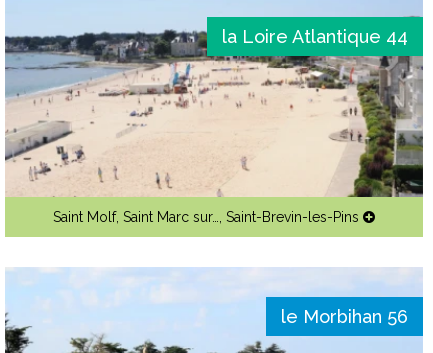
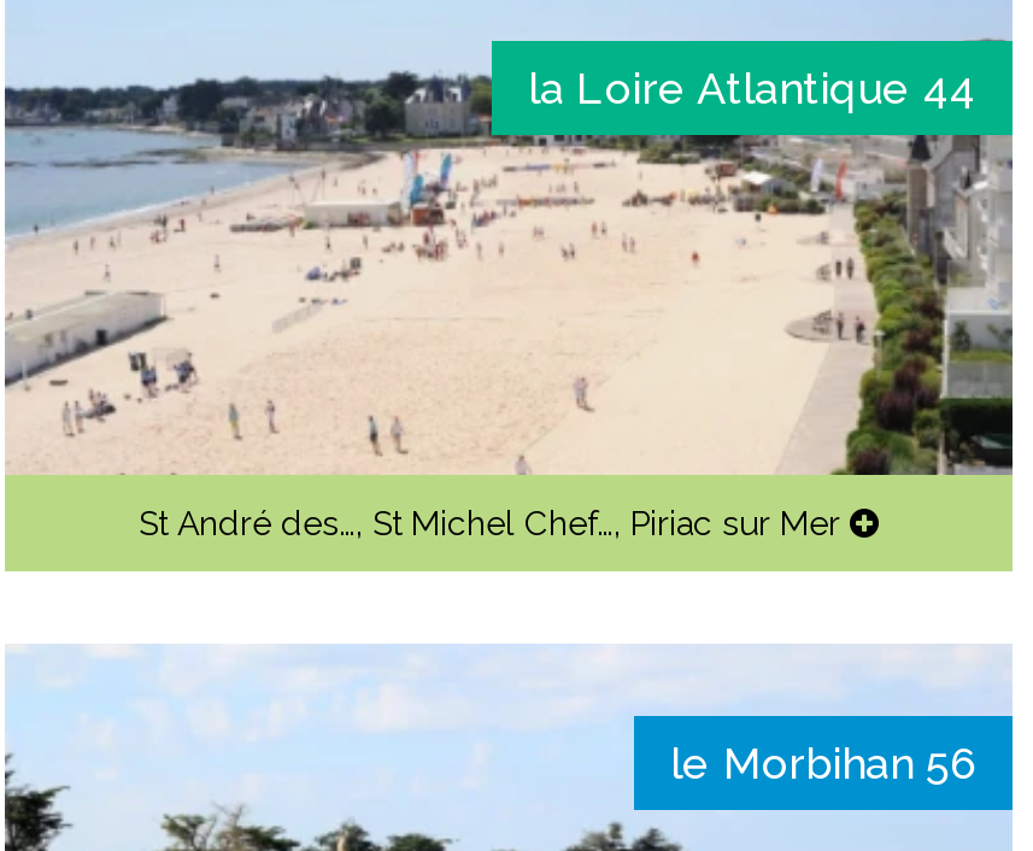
[53,209,359,225] Saint Molf, Saint Marc sur…, Saint-Brevin-les-Pins -> [139,505,840,543] St André des…, St Michel Chef…, Piriac sur Mer

